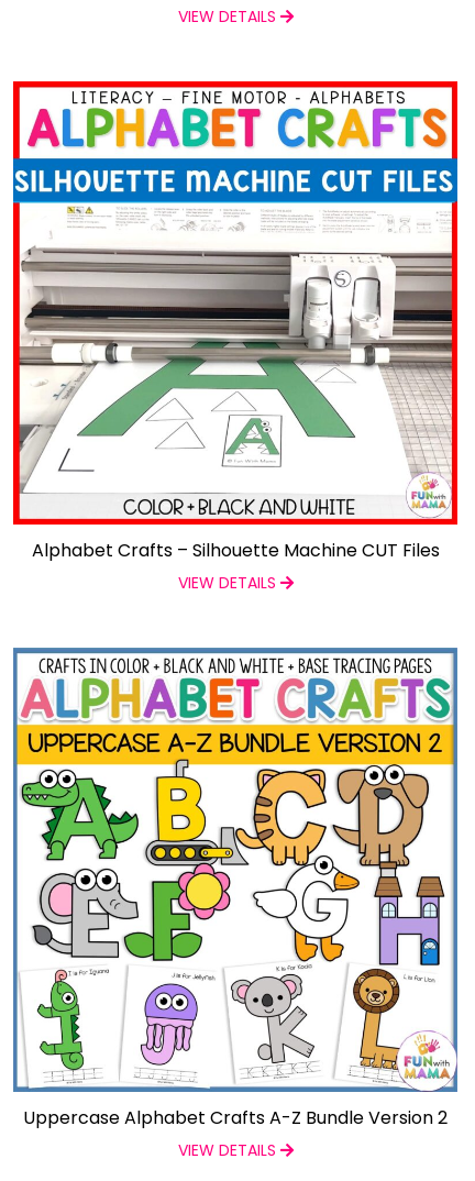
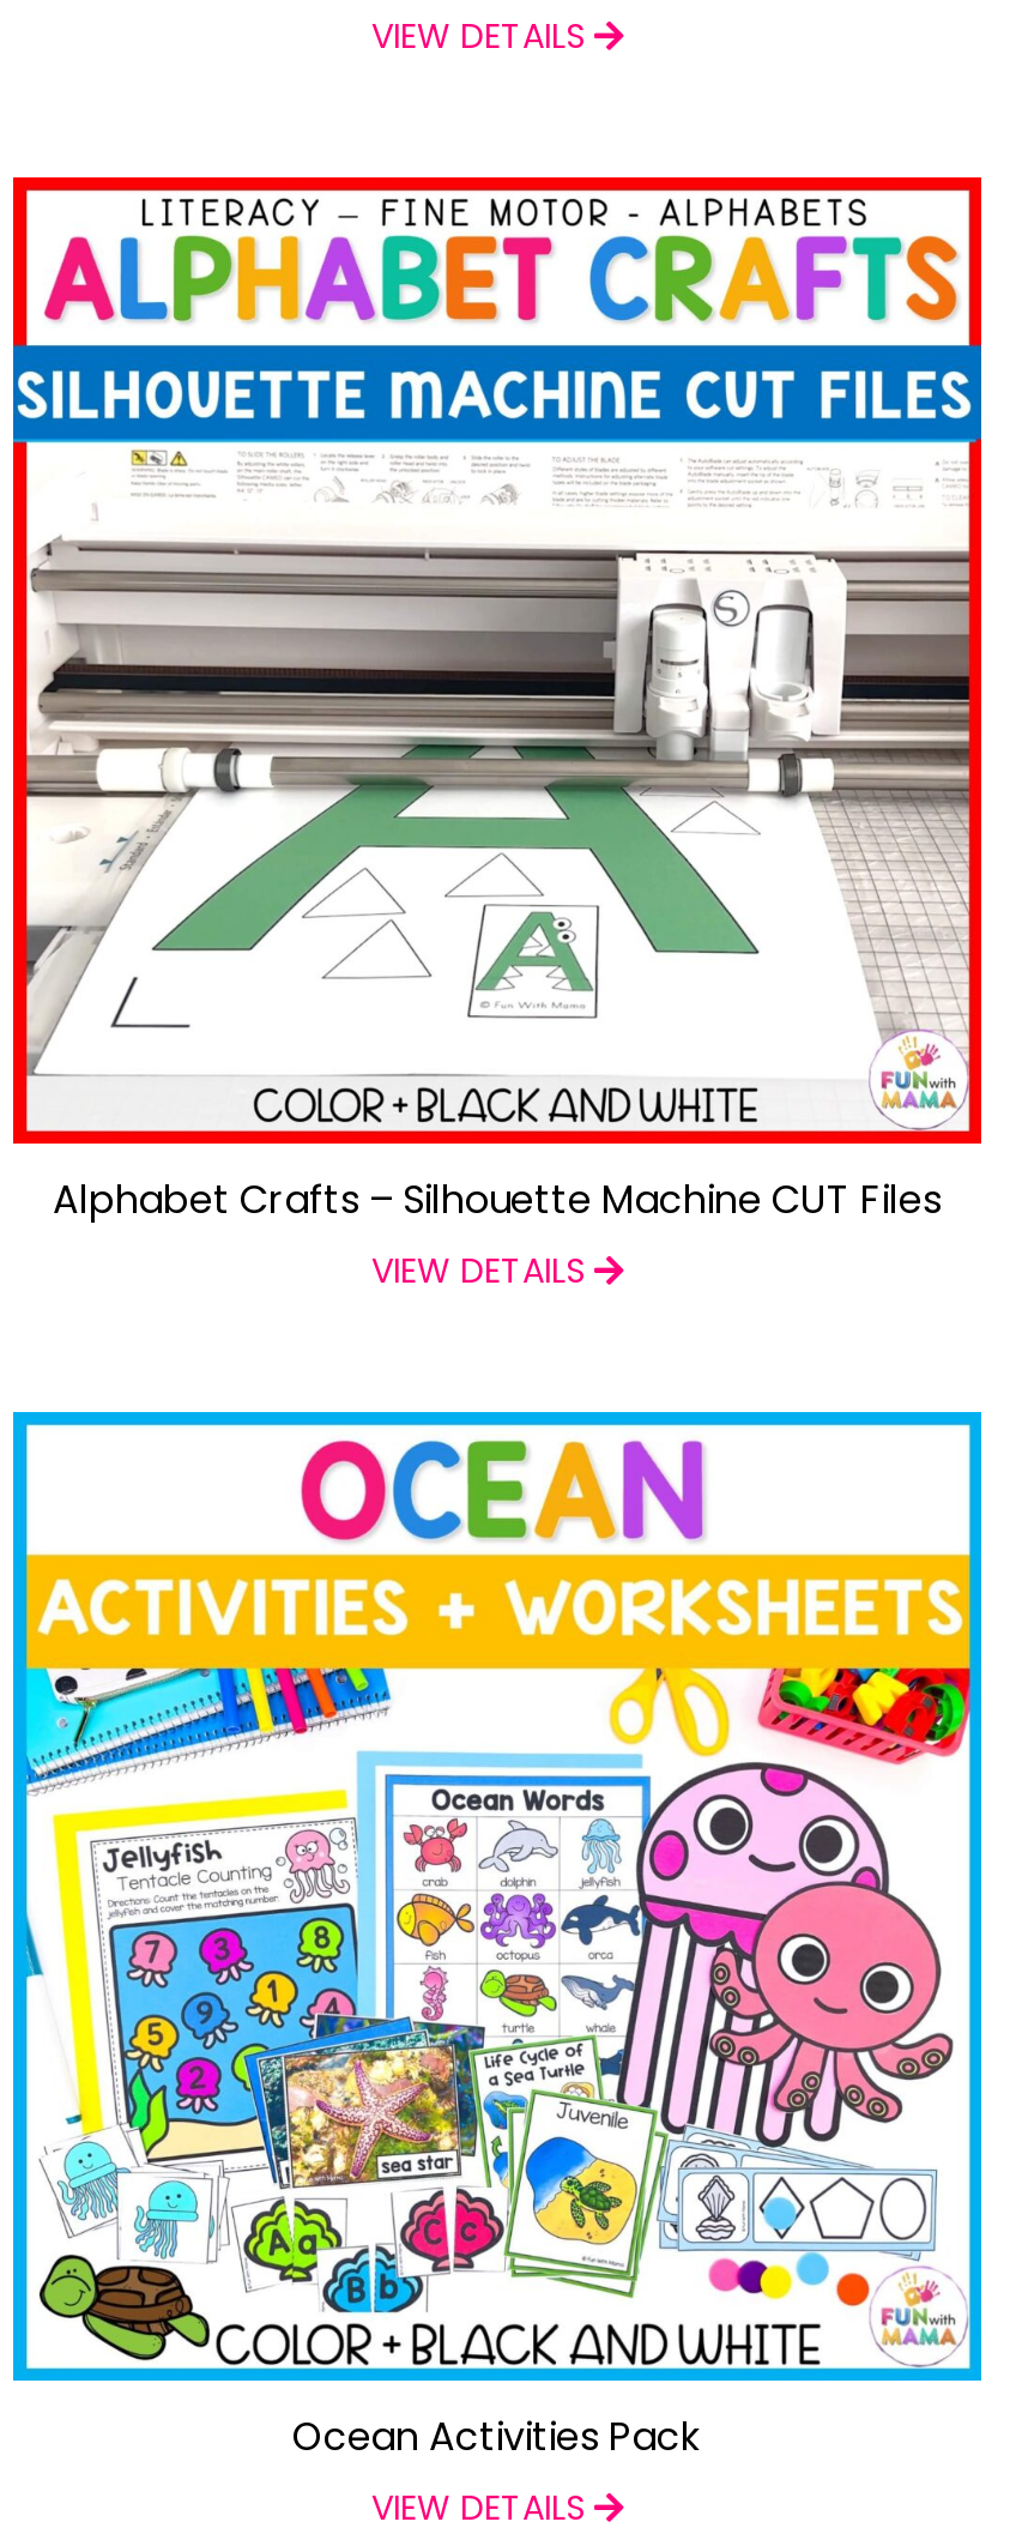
[13,648,459,1130] [image] | Uppercase Alphabet Crafts A-Z Bundle Version 2 -> [13,1412,984,2464] [image] | Ocean Activities Pack

